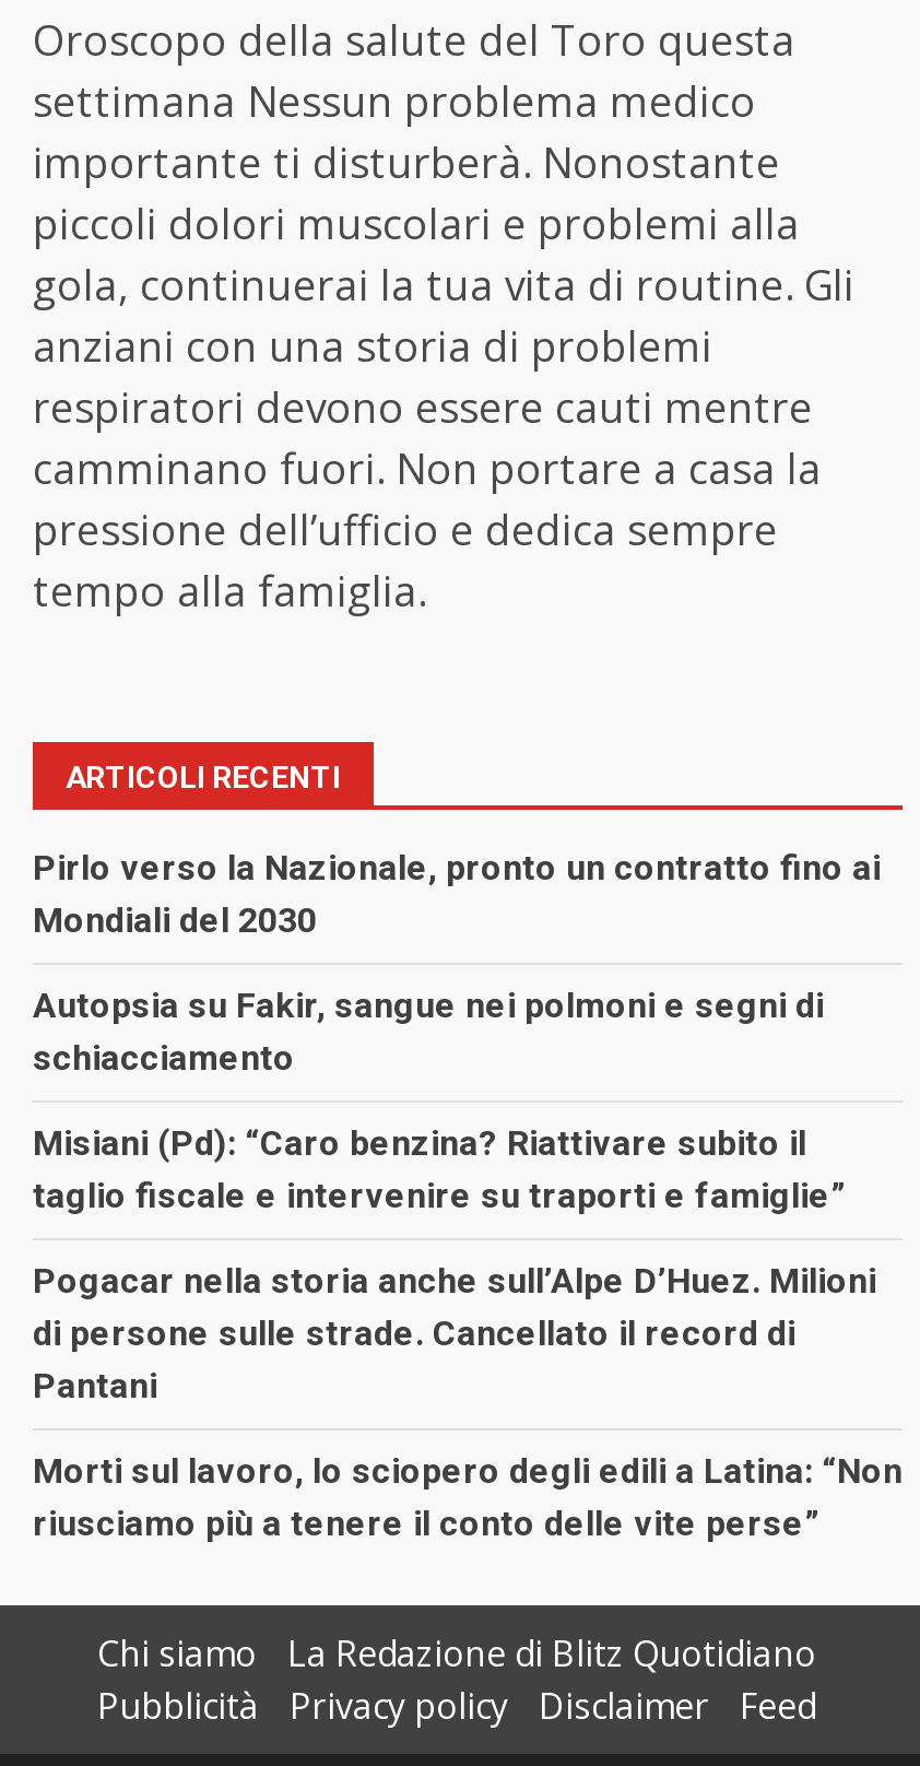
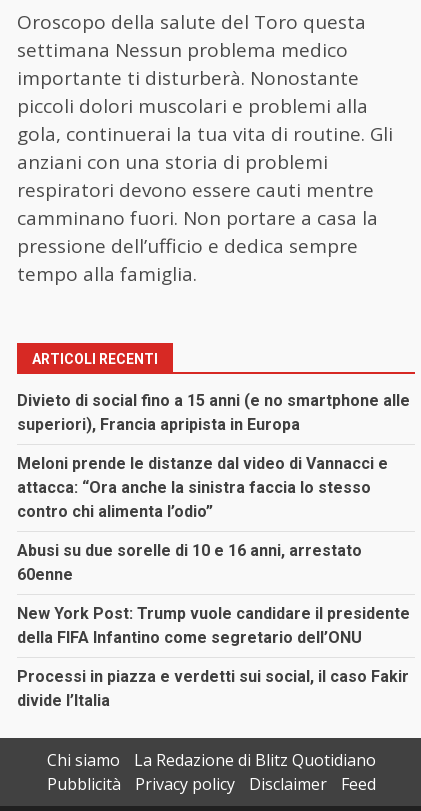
[33,847,881,941] Pirlo verso la Nazionale, pronto un contratto fino ai | Mondiali del 2030 -> [17,391,410,434] Divieto di social fino a 15 anni (e no smartphone alle | superiori), Francia apripista in Europa
[33,984,824,1078] Autopsia su Fakir, sangue nei polmoni e segni di | schiacciamento -> [17,454,388,521] Meloni prende le distanze dal video di Vannacci e | attacca: “Ora anche la sinistra faccia lo stesso | contro chi alimenta l’odio”
[33,1122,846,1216] Misiani (Pd): “Caro benzina? Riattivare subito il | taglio fiscale e intervenire su traporti e famiglie” -> [17,541,362,584] Abusi su due sorelle di 10 e 16 anni, arrestato | 60enne
[33,1260,876,1406] Pogacar nella storia anche sull’Alpe D’Huez. Milioni | di persone sulle strade. Cancellato il record di | Pantani -> [17,604,410,647] New York Post: Trump vuole candidare il presidente | della FIFA Infantino come segretario dell’ONU
[33,1450,903,1544] Morti sul lavoro, lo sciopero degli edili a Latina: “Non | riusciamo più a tenere il conto delle vite perse” -> [17,667,409,710] Processi in piazza e verdetti sui social, il caso Fakir | divide l’Italia

